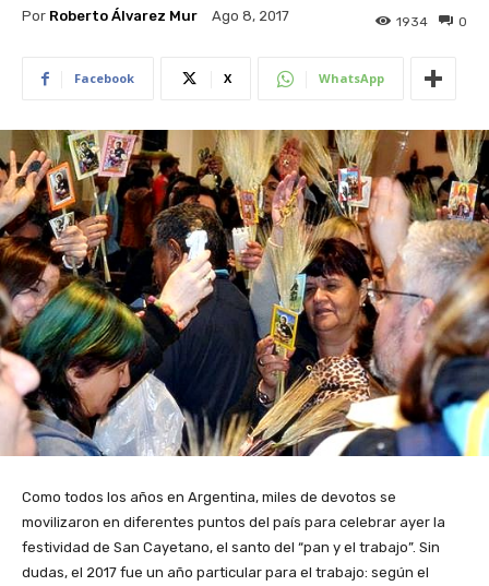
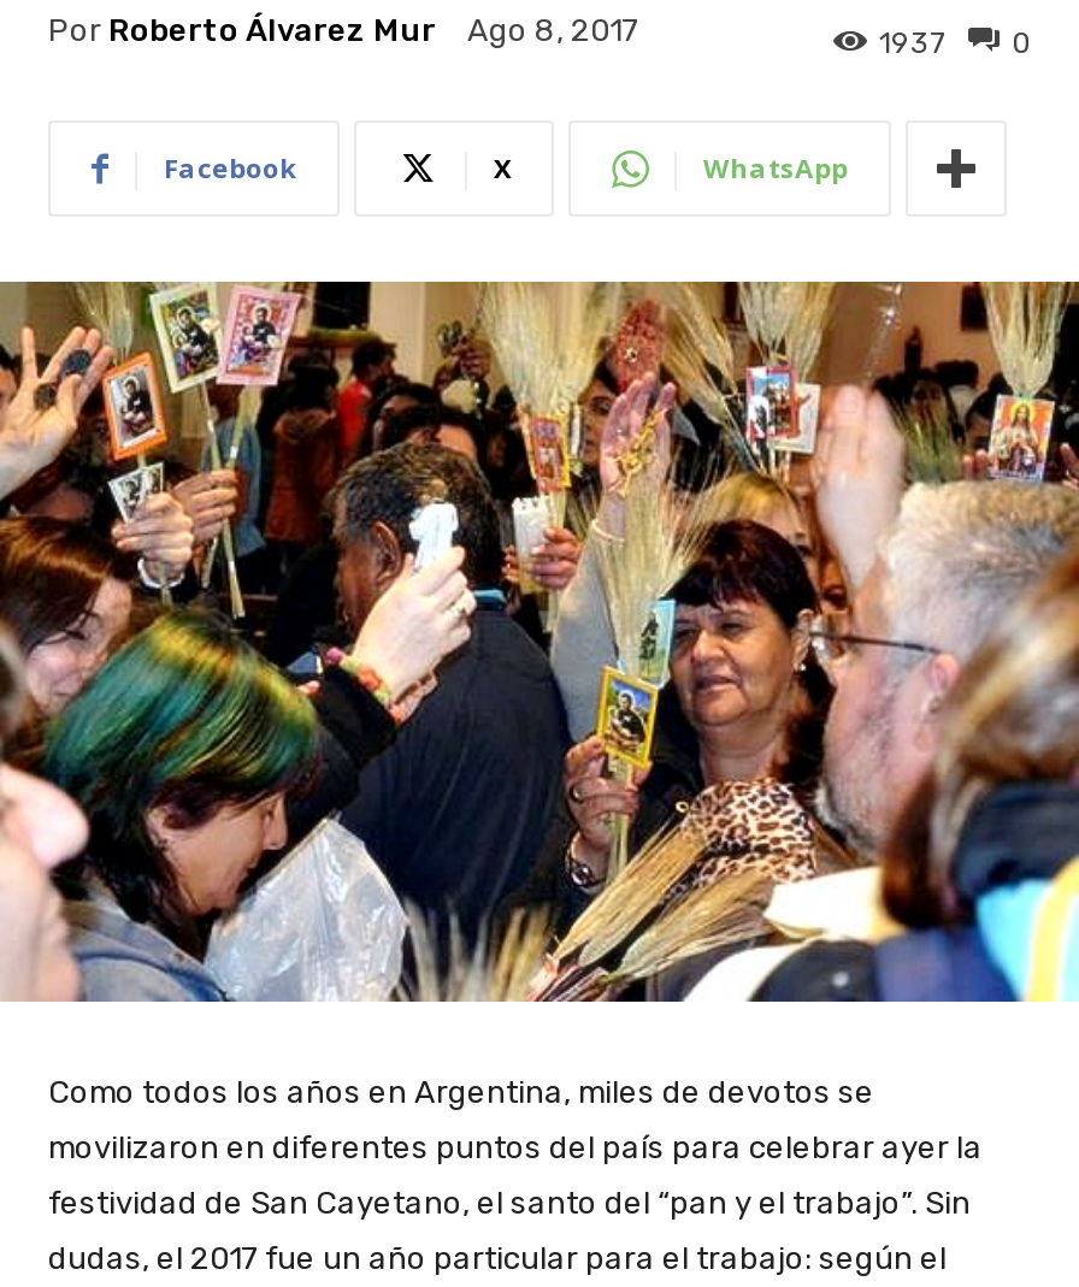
[396,14,428,29] 1934 -> [879,26,944,60] 1937

